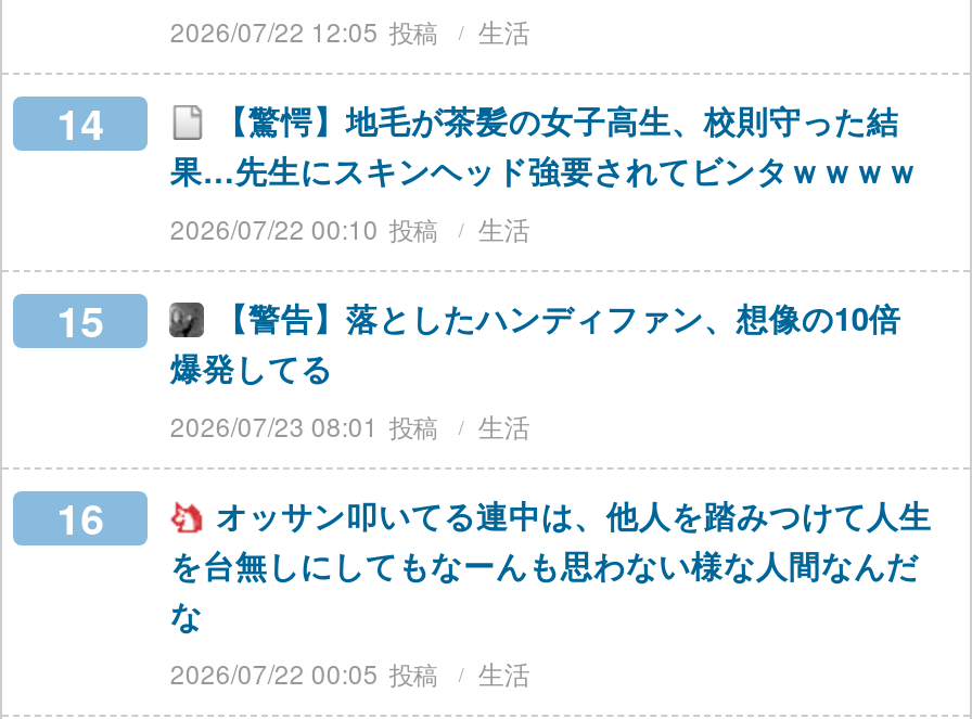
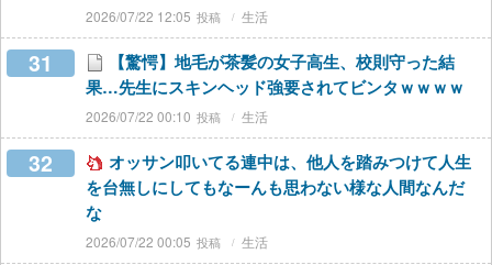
[57,92,105,153] 14 -> [29,47,53,78] 31
[57,290,901,548] 15 | 【警告】落としたハンディファン、想像の10倍 | 爆発してる | 2026/07/23 08:01 | 生活 | 16 -> [29,147,53,178] 32

